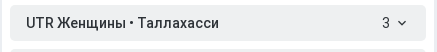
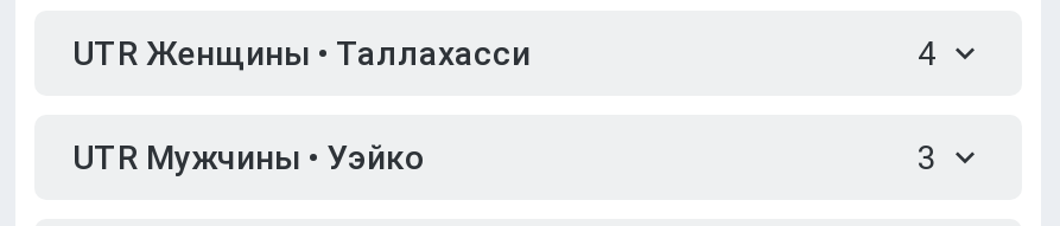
none -> [72,34,937,176] 4 | UTR Мужчины • Уэйко

